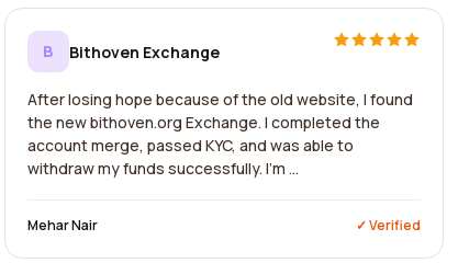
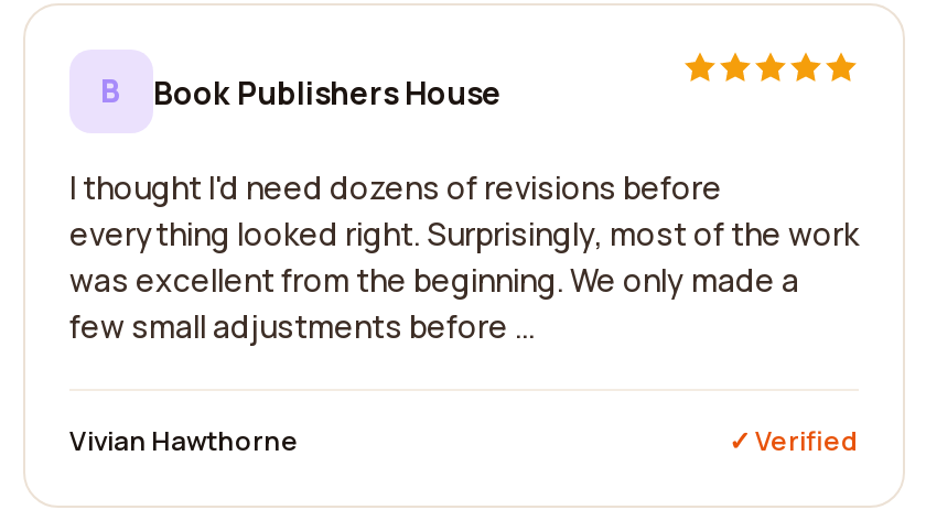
[69,41,220,62] Bithoven Exchange -> [153,70,502,112] Book Publishers House
[27,89,413,179] After losing hope because of the old website, I found | the new bithoven.org Exchange. I completed the | account merge, passed KYC, and was able to | withdraw my funds successfully. I'm ... -> [69,166,859,347] I thought I'd need dozens of revisions before | everything looked right. Surprisingly, most of the work | was excellent from the beginning. We only made a | few small adjustments before ...
[27,216,98,235] Mehar Nair -> [69,422,299,459] Vivian Hawthorne

